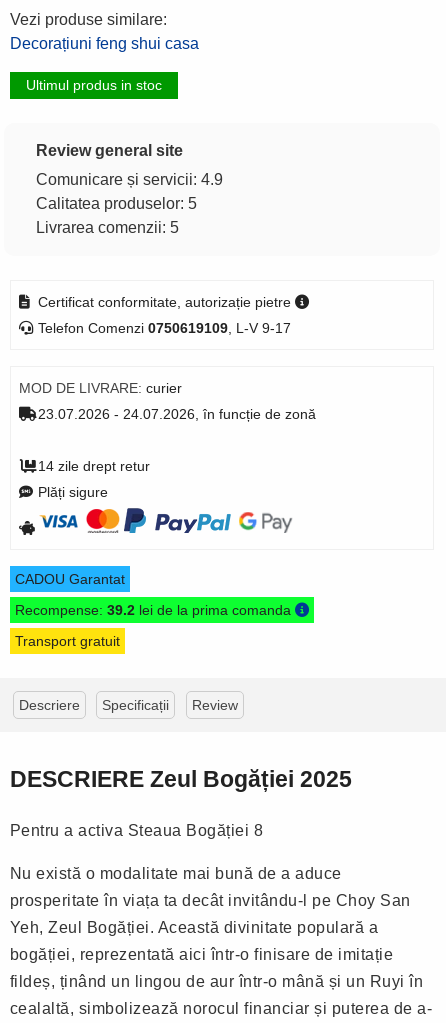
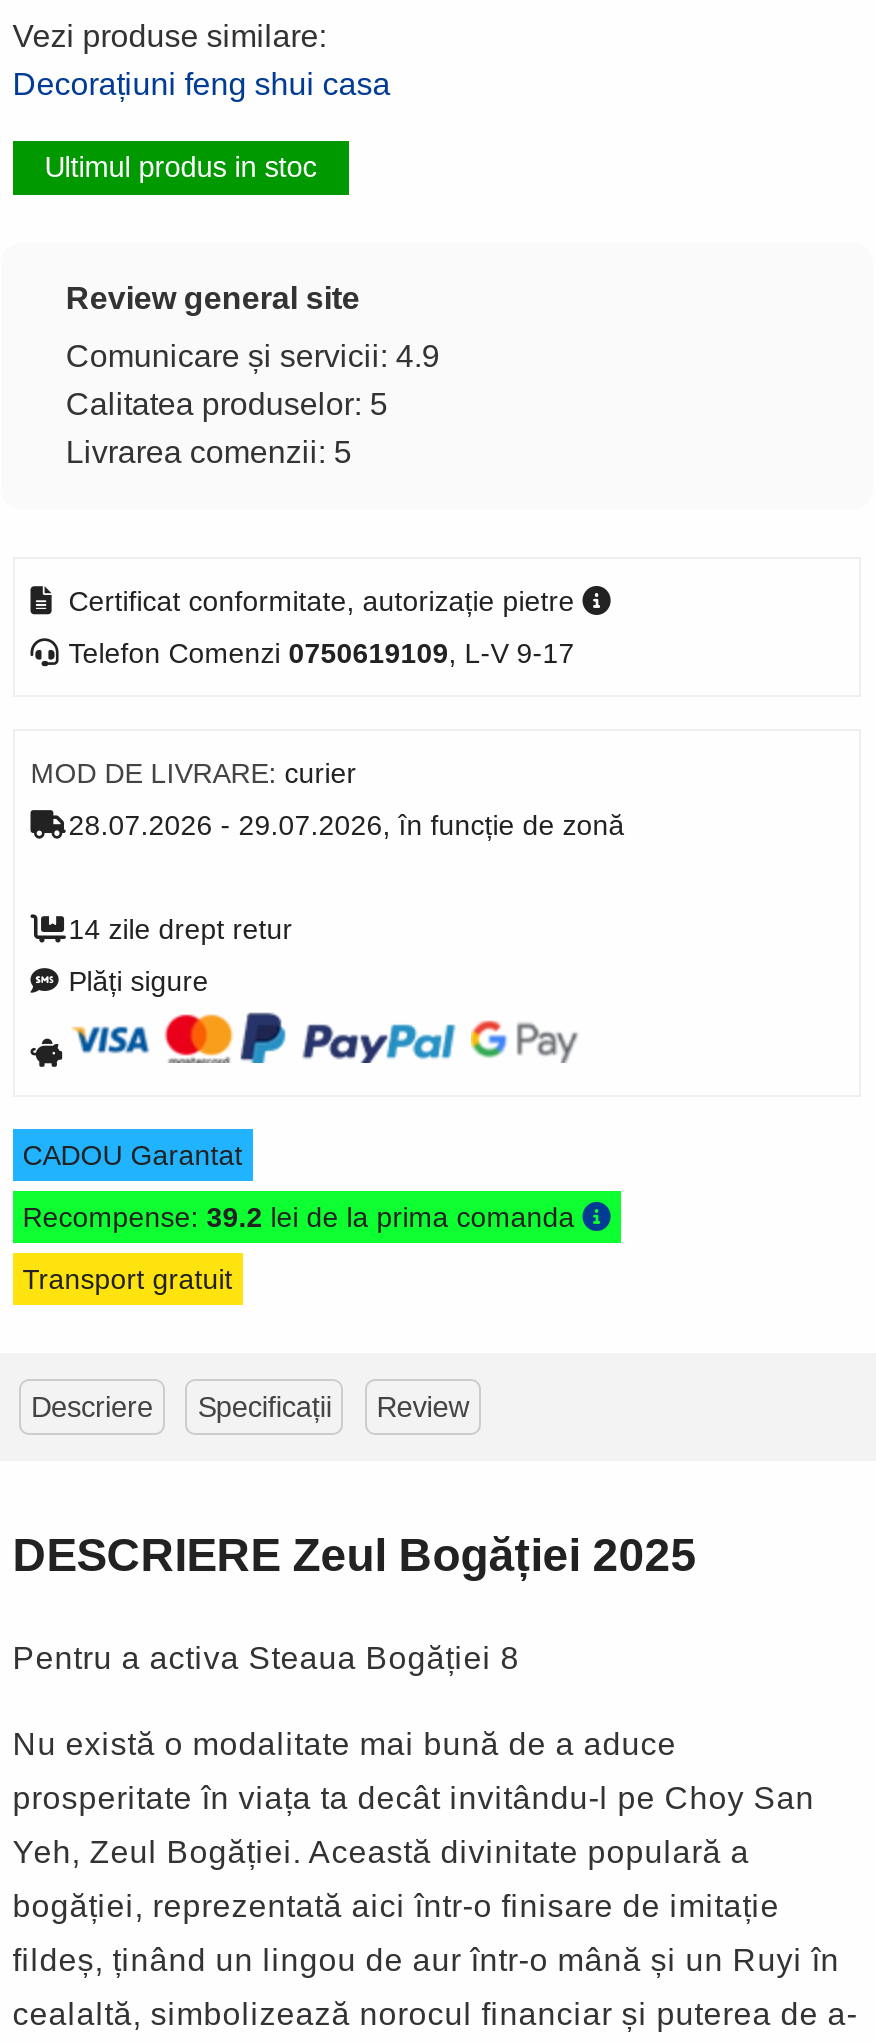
[34,406,316,422] 23.07.2026 - 24.07.2026, în funcție de zonă -> [61,810,625,842] 28.07.2026 - 29.07.2026, în funcție de zonă

